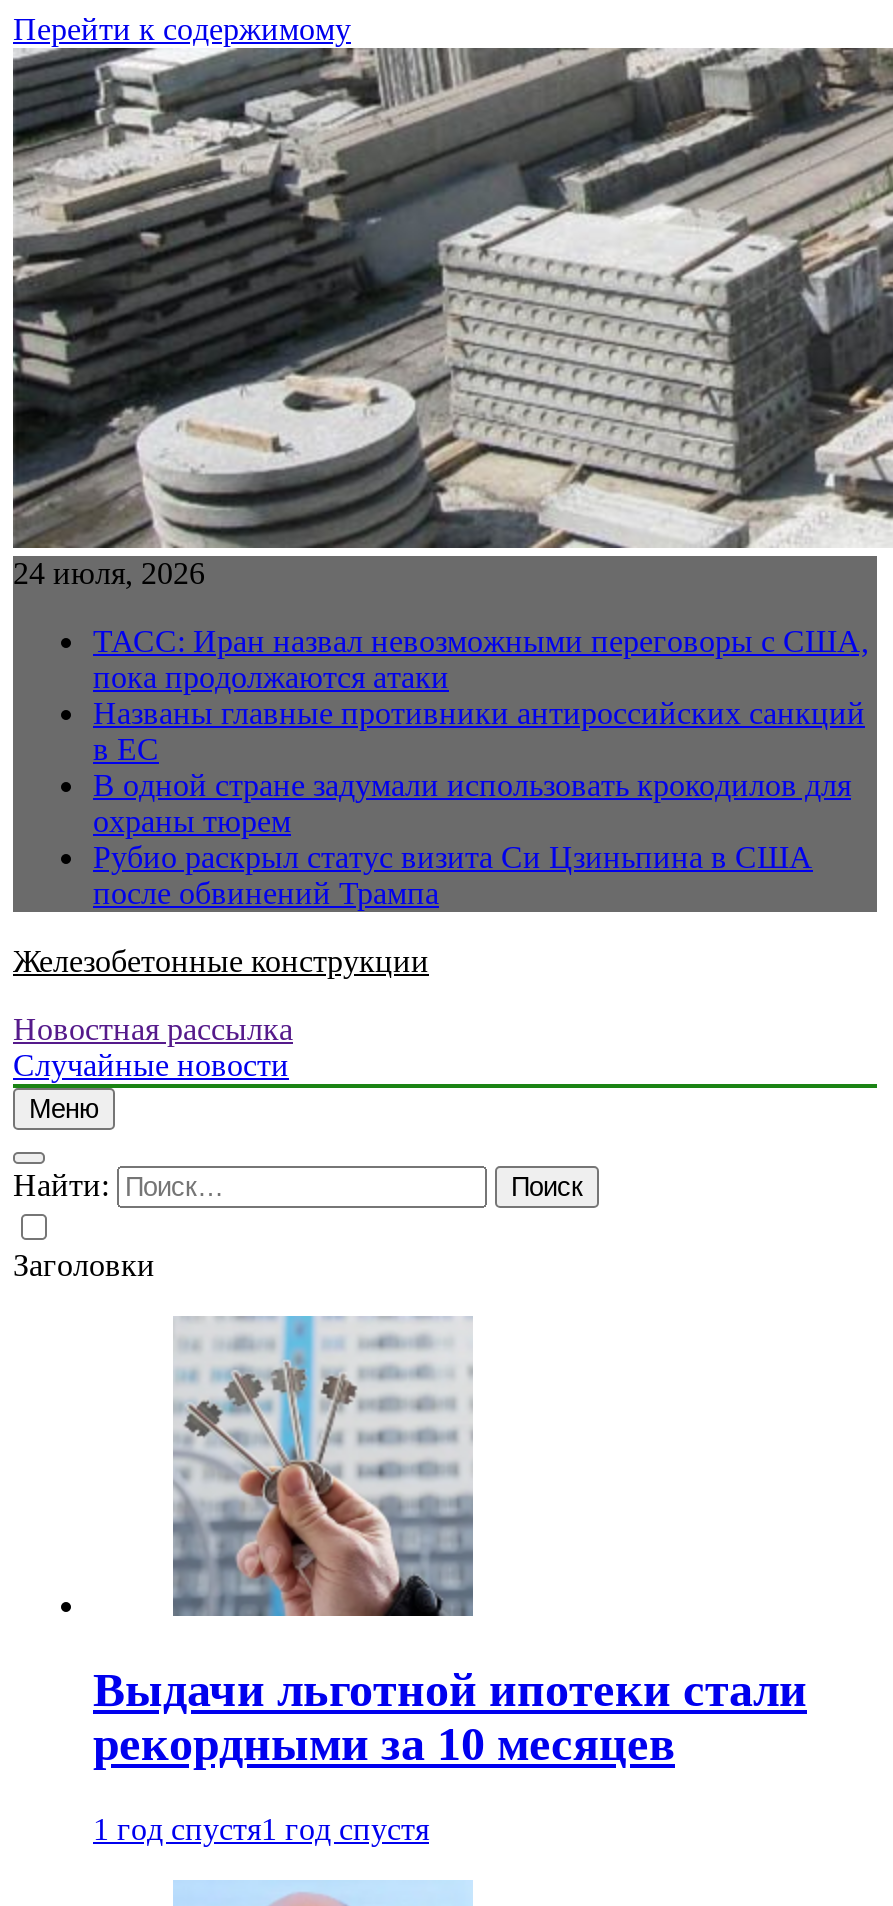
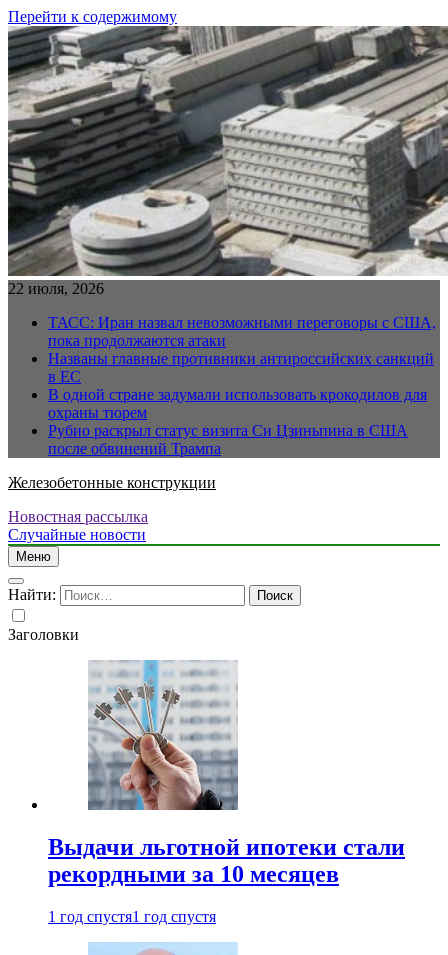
[13,556,205,590] 24 июля, 2026 -> [8,280,104,297] 22 июля, 2026

